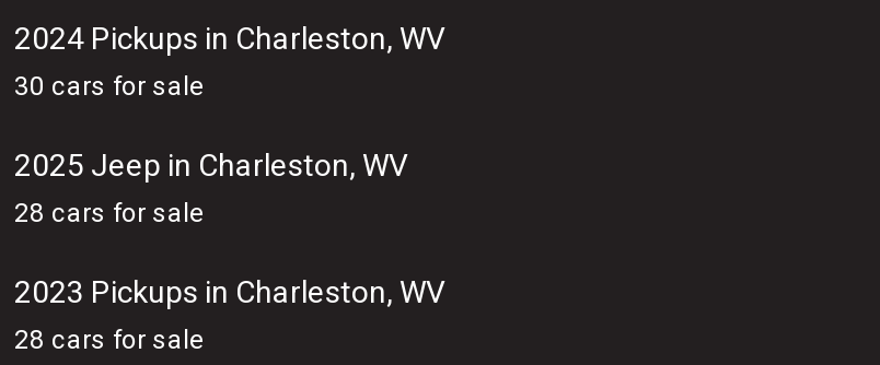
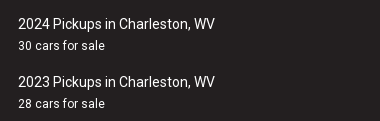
[14,147,408,228] 2025 Jeep in Charleston, WV | 28 cars for sale -> none

